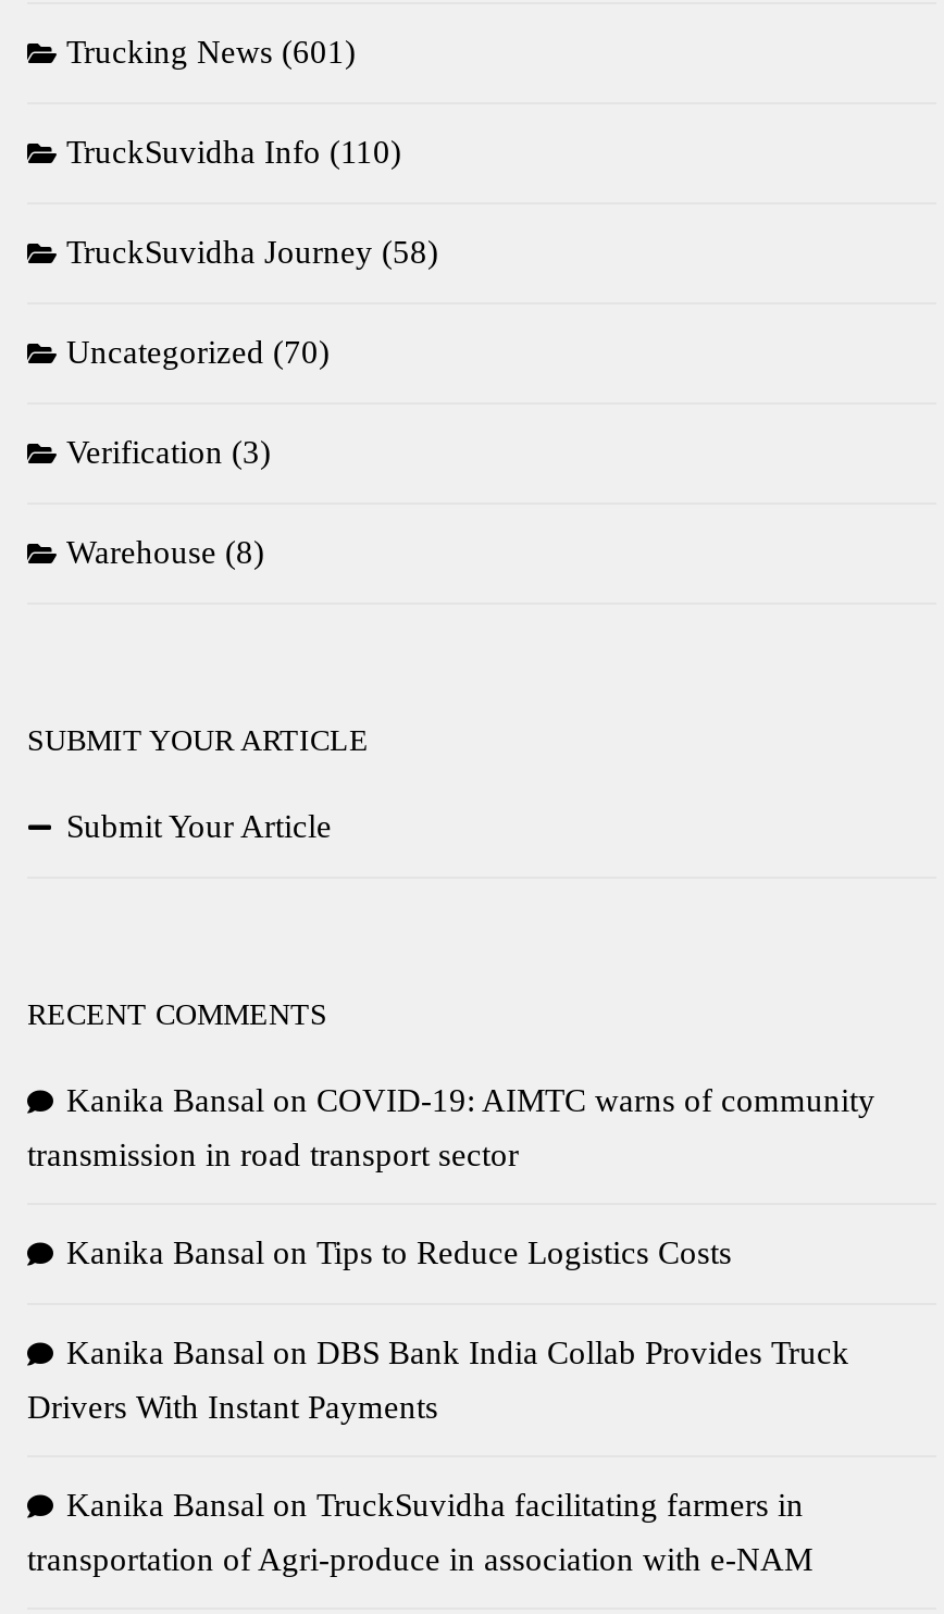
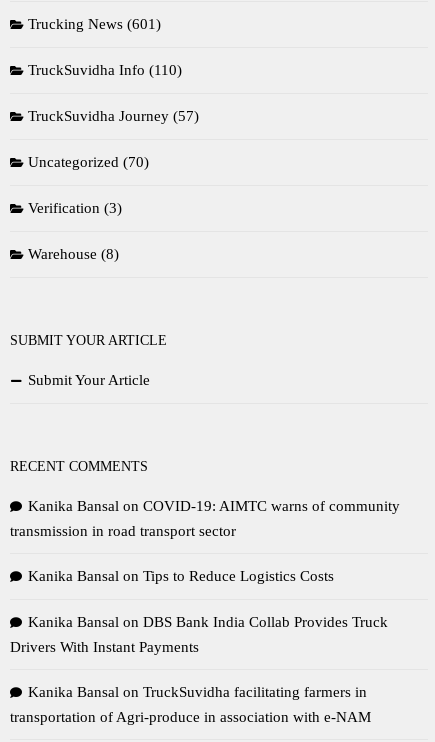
[66,236,438,271] TruckSuvidha Journey (58) -> [28,108,199,124] TruckSuvidha Journey (57)

